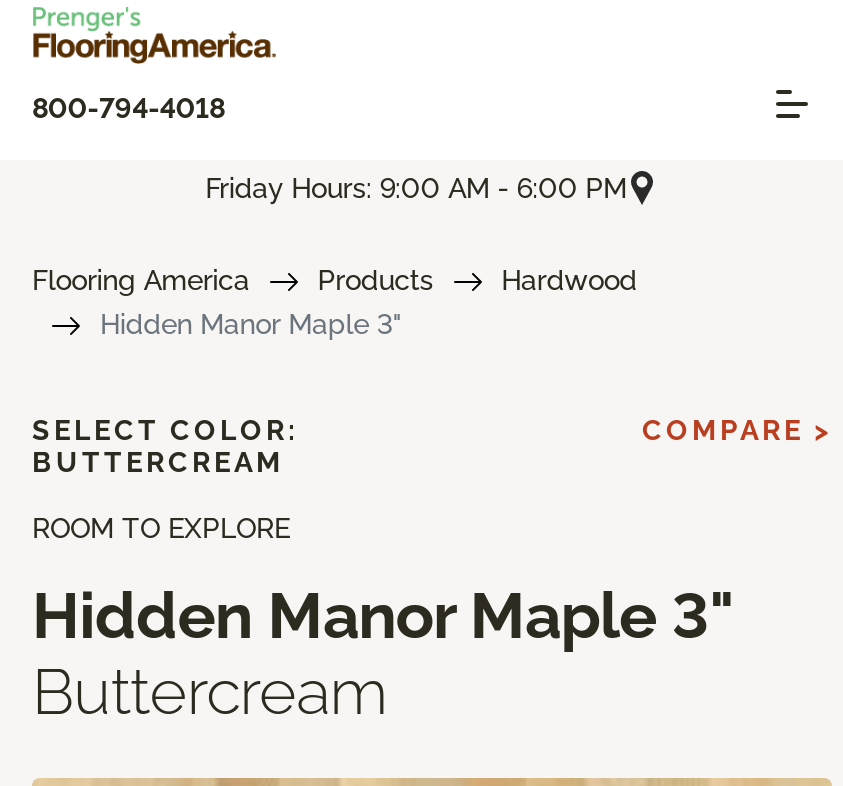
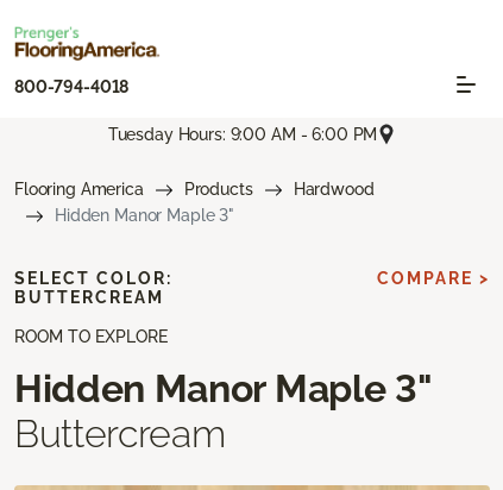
[205,171,627,203] Friday Hours: 9:00 AM - 6:00 PM -> [108,125,377,144] Tuesday Hours: 9:00 AM - 6:00 PM

